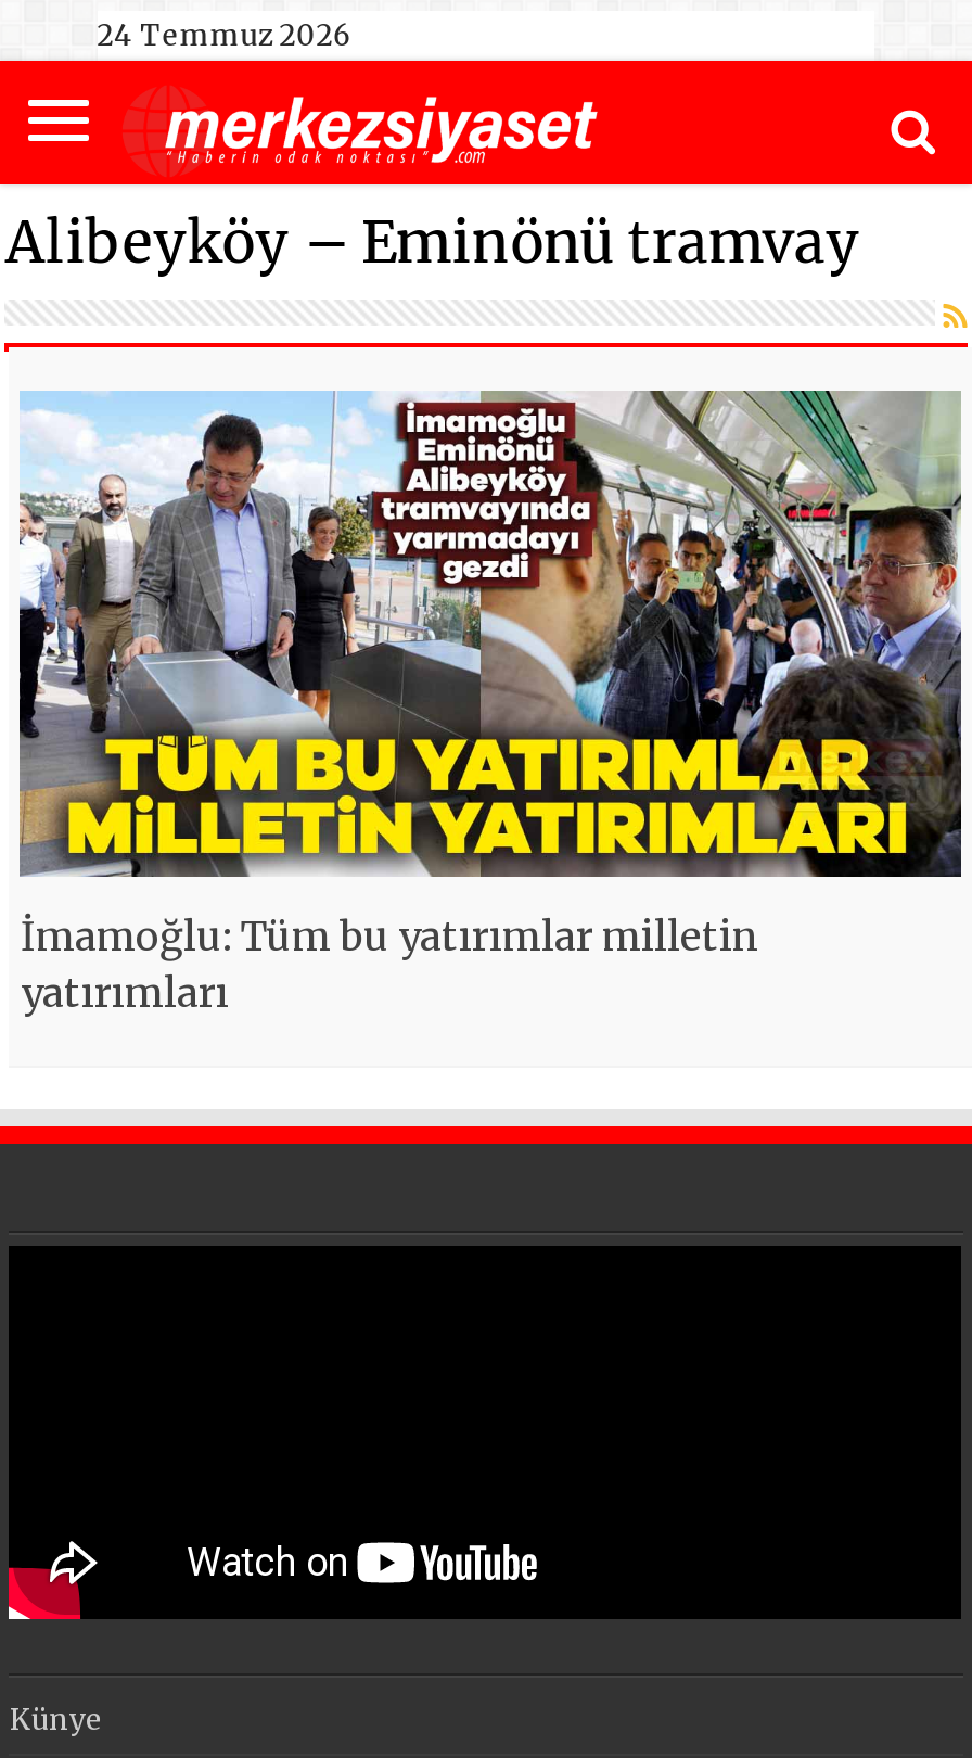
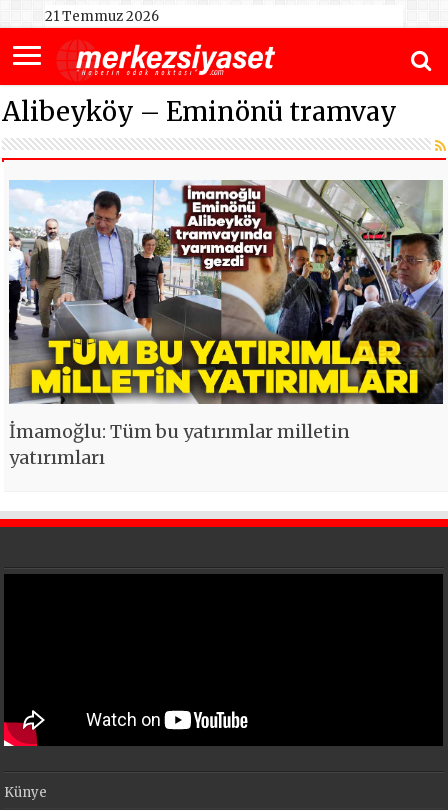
[97,17,351,54] 24 Temmuz 2026 -> [45,8,159,25] 21 Temmuz 2026

